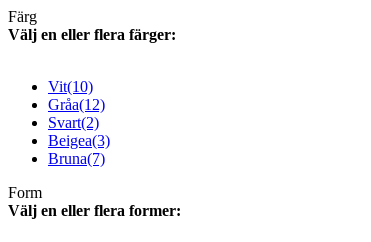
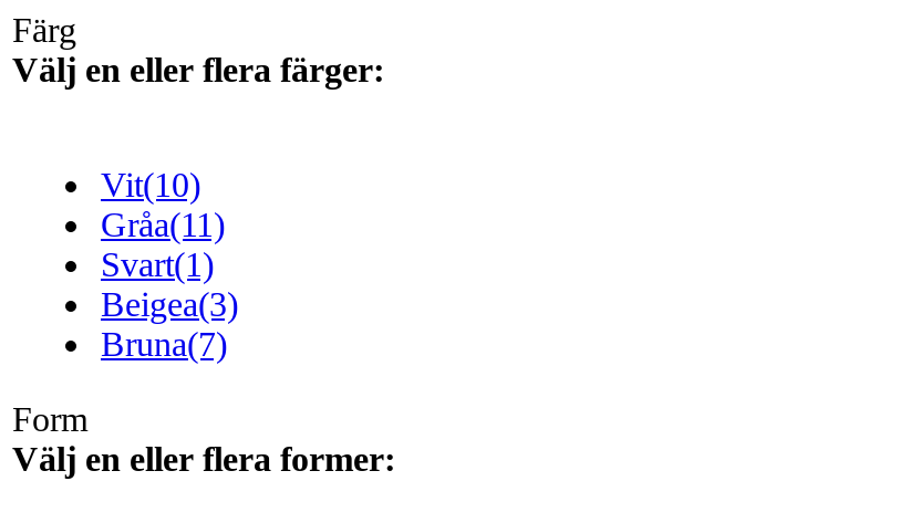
[48,96,105,113] Gråa(12) -> [101,206,225,244] Gråa(11)
[48,114,99,131] Svart(2) -> [101,246,214,284] Svart(1)

